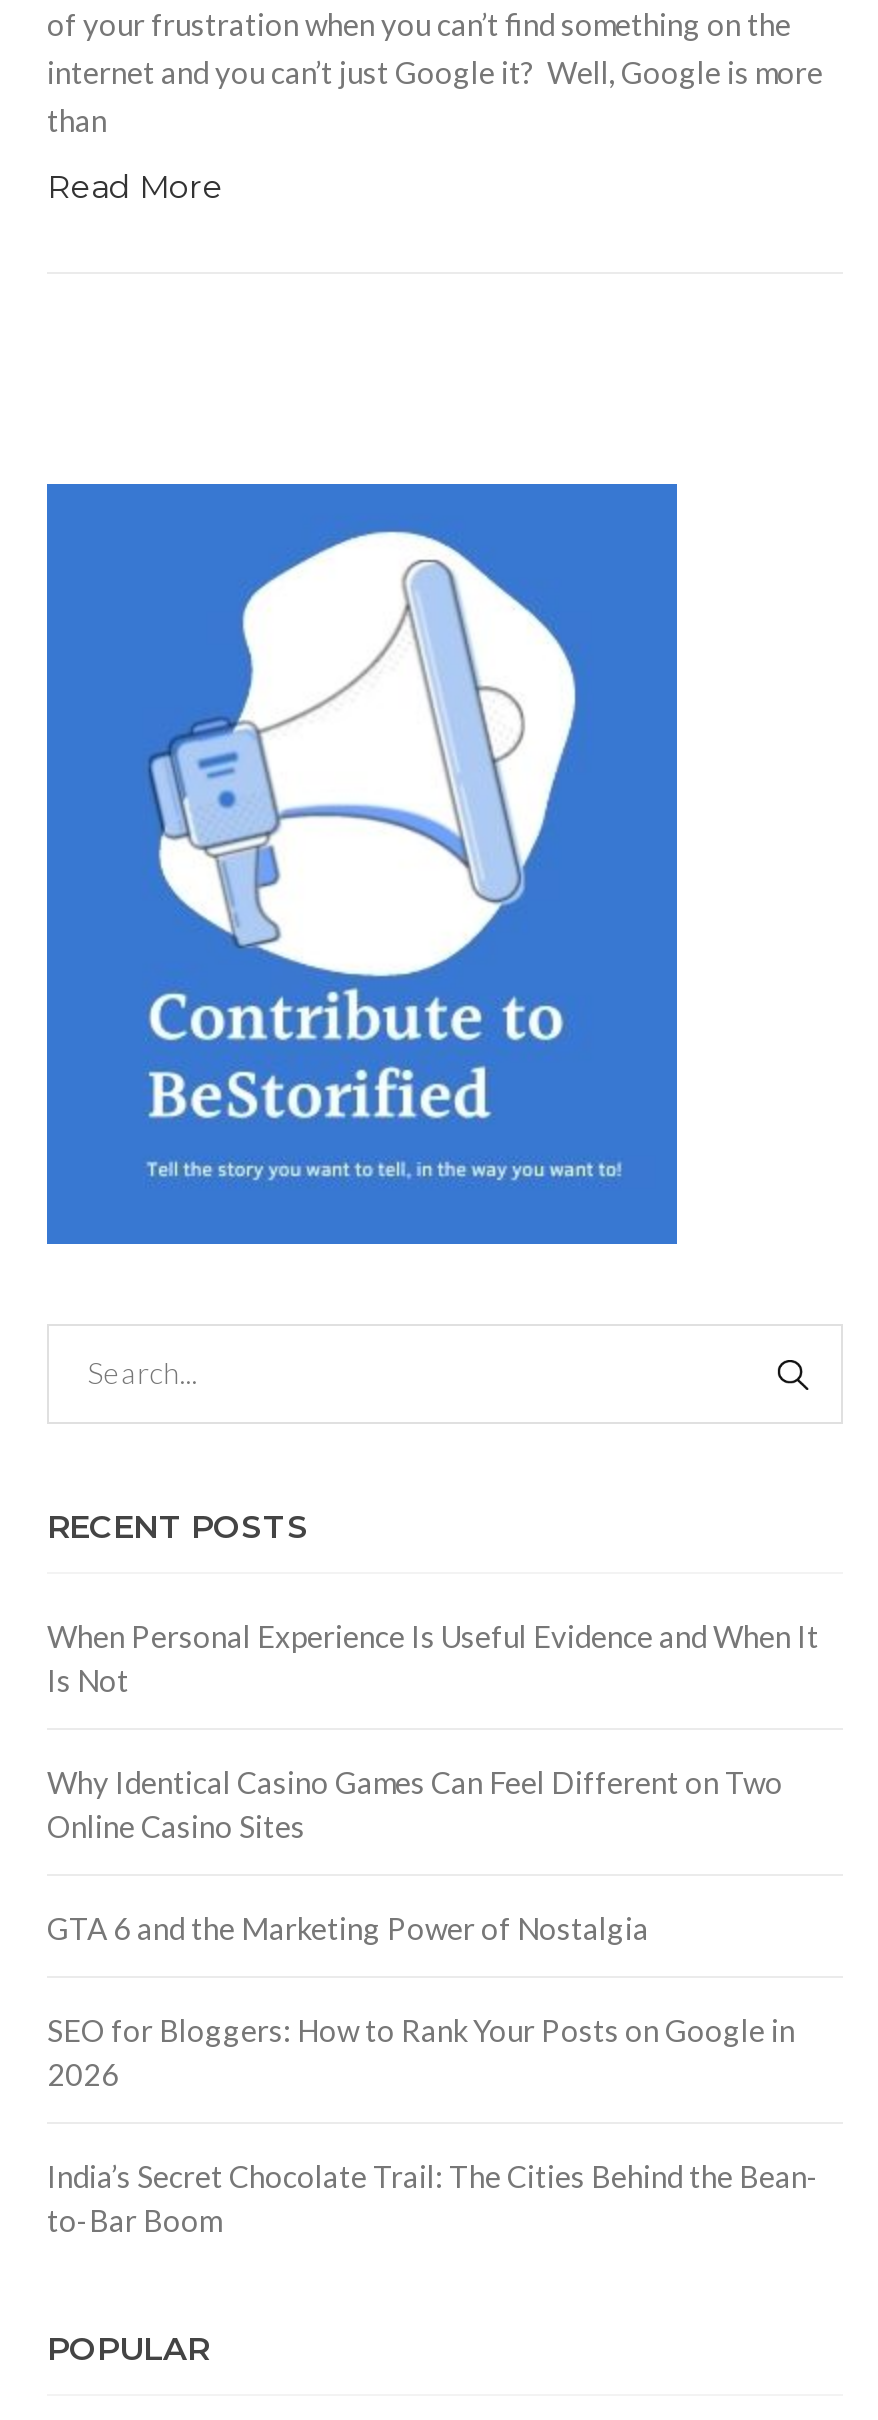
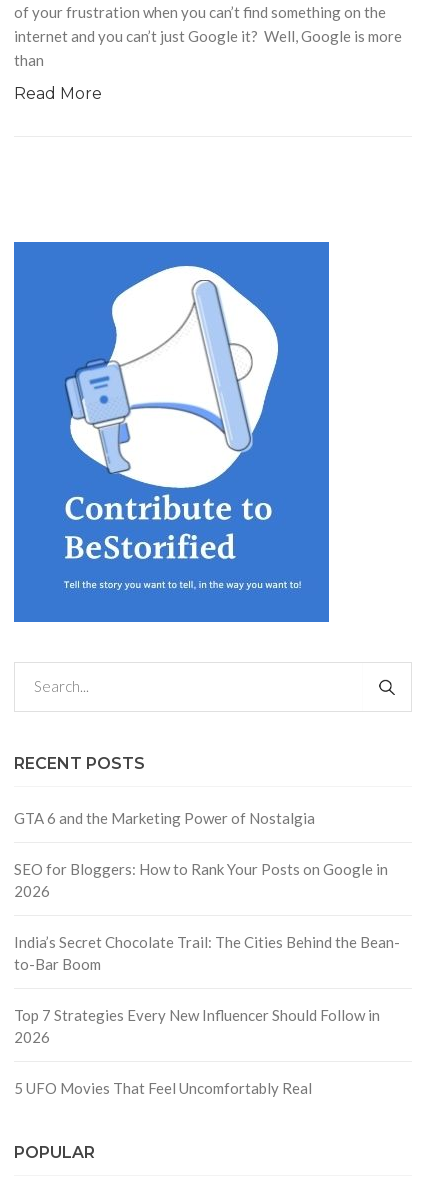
[47,1617,819,1843] When Personal Experience Is Useful Evidence and When It | Is Not | Why Identical Casino Games Can Feel Different on Two | Online Casino Sites -> none
moved [47,1909,819,2237] -> [14,809,400,973]: GTA 6 and the Marketing Power of Nostalgia | SEO for Bloggers: How to Rank Your Posts on Google in | 2026 | India’s Secret Chocolate Trail: The Cities Behind the Bean- | to-Bar Boom
none -> [14,1006,380,1097] Top 7 Strategies Every New Influencer Should Follow in | 2026 | 5 UFO Movies That Feel Uncomfortably Real

